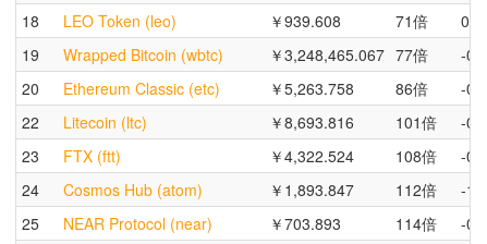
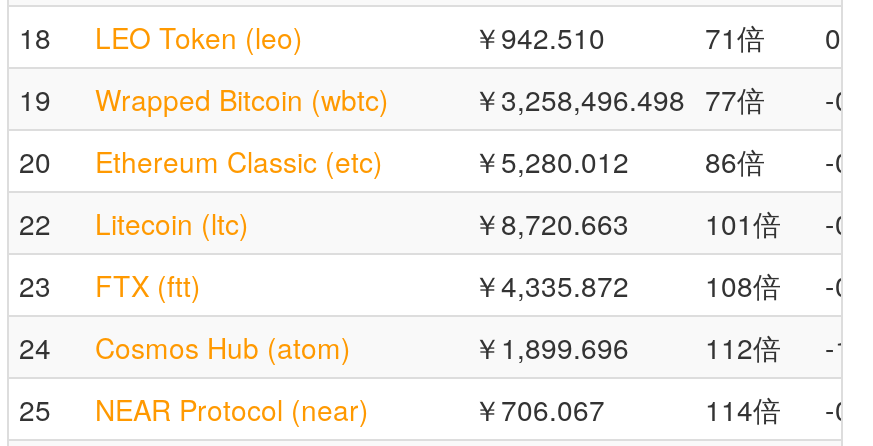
[269,10,341,32] ￥939.608 -> [473,17,605,57] ￥942.510
[269,44,428,65] ￥3,248,465.067 77倍 -> [473,79,765,119] ￥3,258,496.498 77倍
[269,77,354,99] ￥5,263.758 -> [473,141,629,181] ￥5,280.012
[269,111,354,133] ￥8,693.816 -> [473,203,629,243] ￥8,720.663
[269,145,354,167] ￥4,322.524 -> [473,265,629,305] ￥4,335.872
[269,179,354,200] ￥1,893.847 -> [473,327,629,367] ￥1,899.696
[269,212,341,234] ￥703.893 -> [473,389,605,429] ￥706.067

